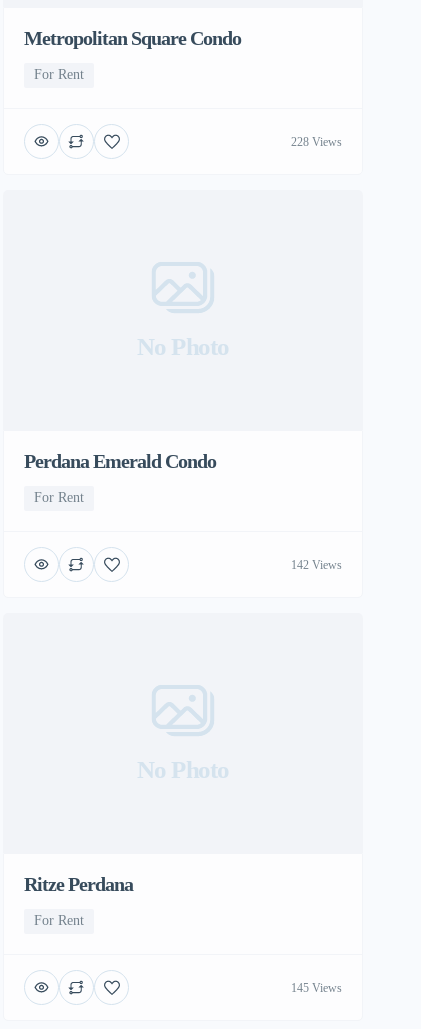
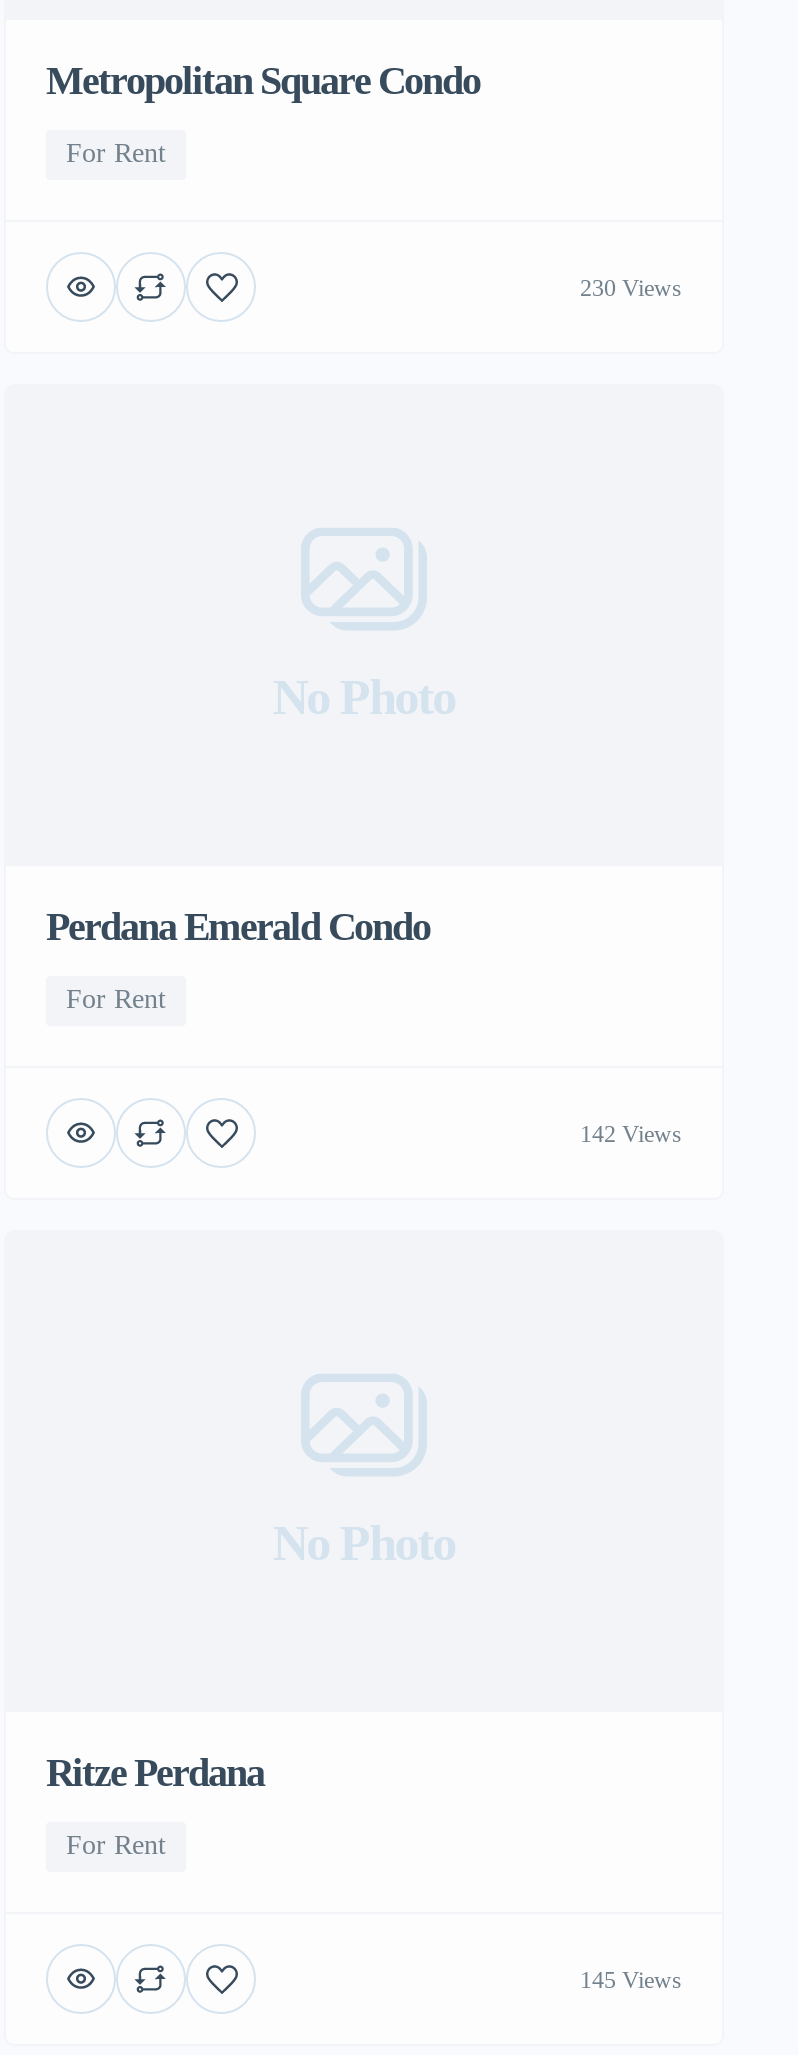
[291,134,342,148] 228 Views -> [580,273,682,301] 230 Views

